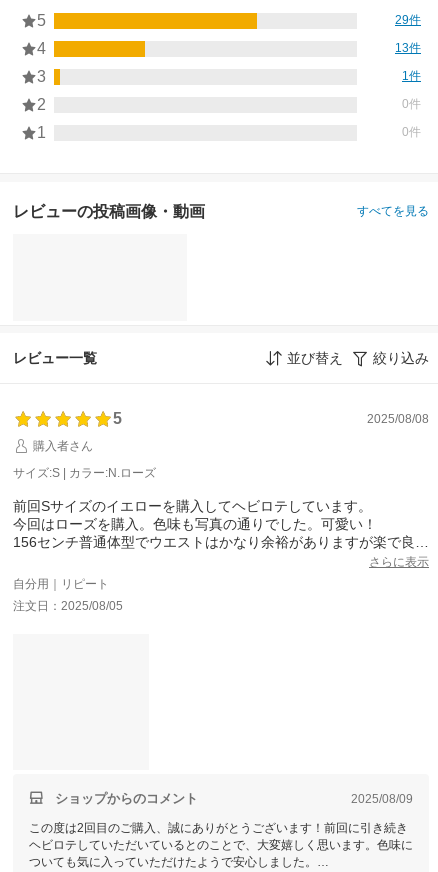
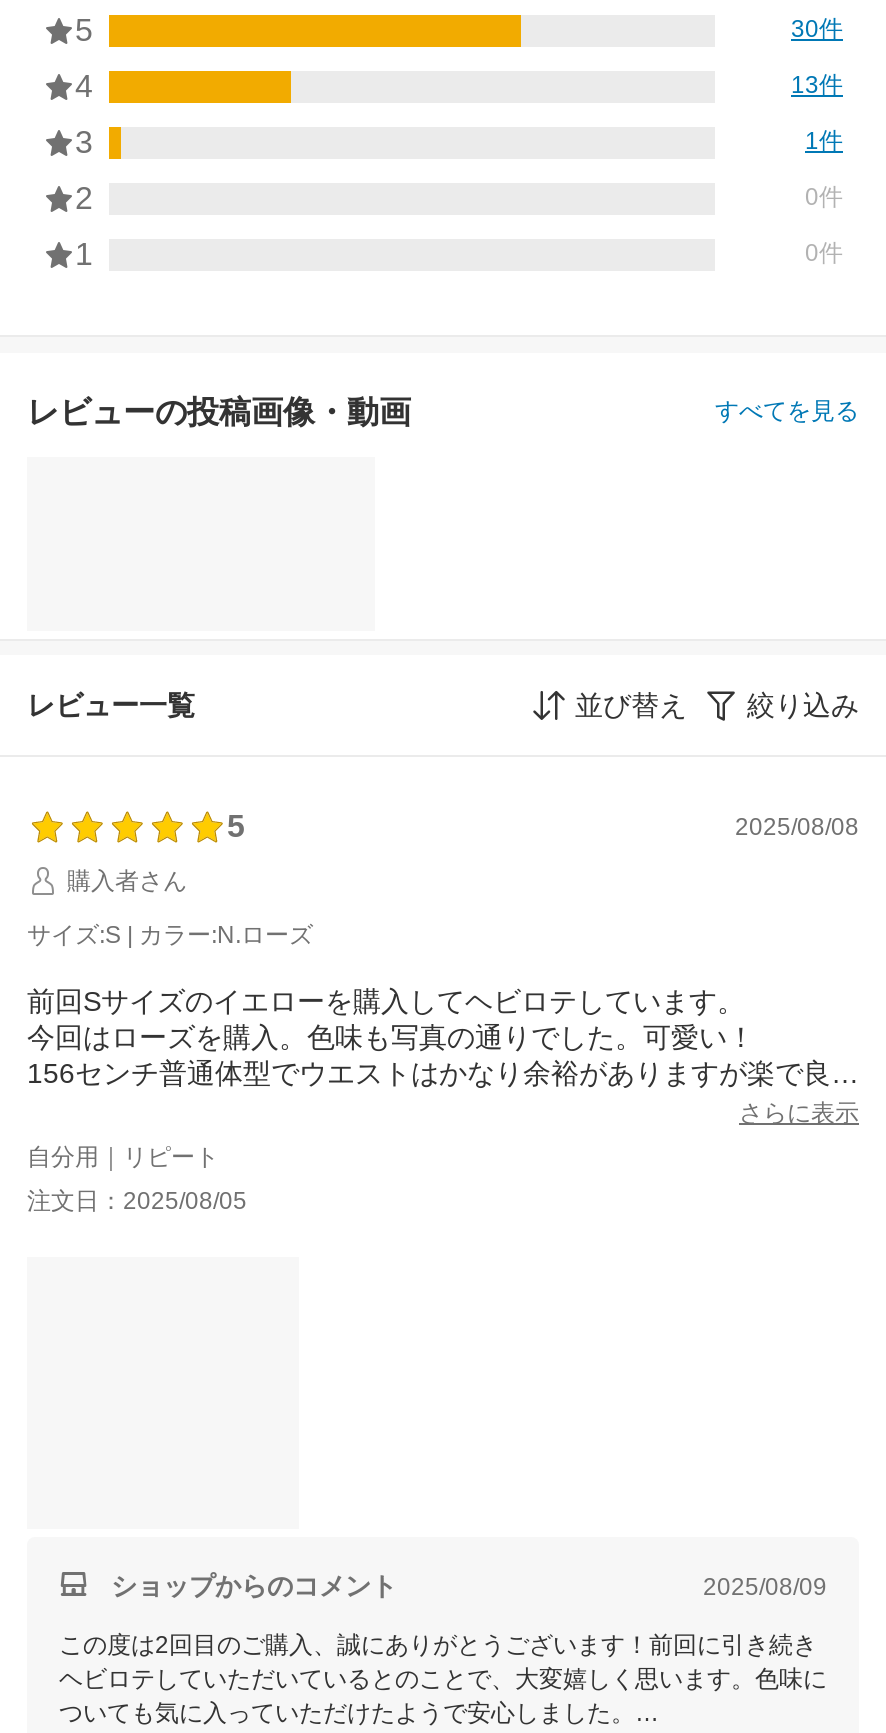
[395,13,421,27] 29件 -> [791,16,843,44] 30件

